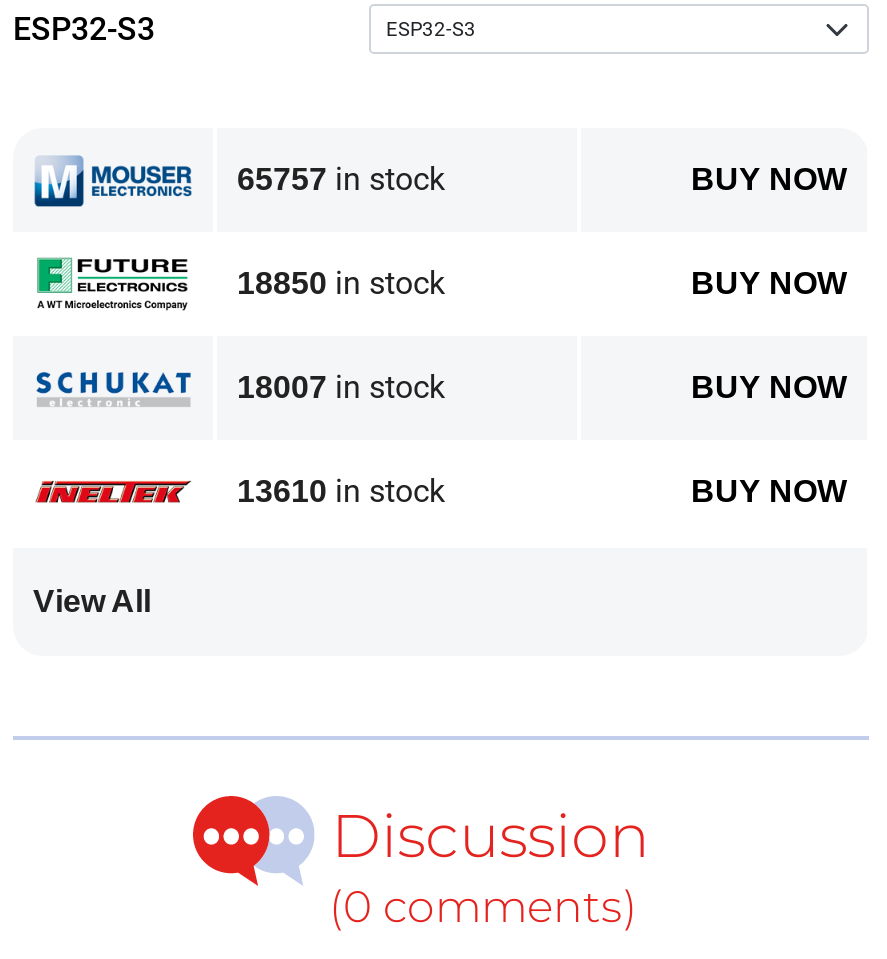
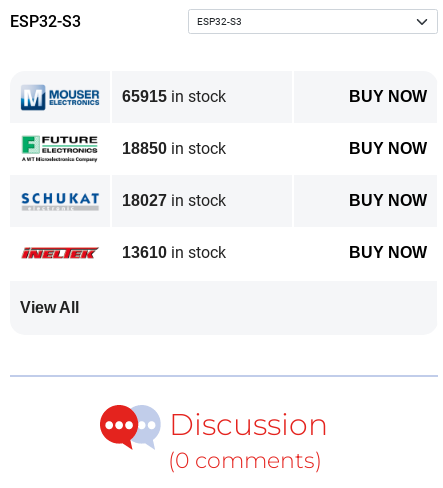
[237,160,445,198] 65757 in stock -> [122,87,226,106] 65915 in stock
[237,368,445,406] 18007 in stock -> [122,191,226,210] 18027 in stock

